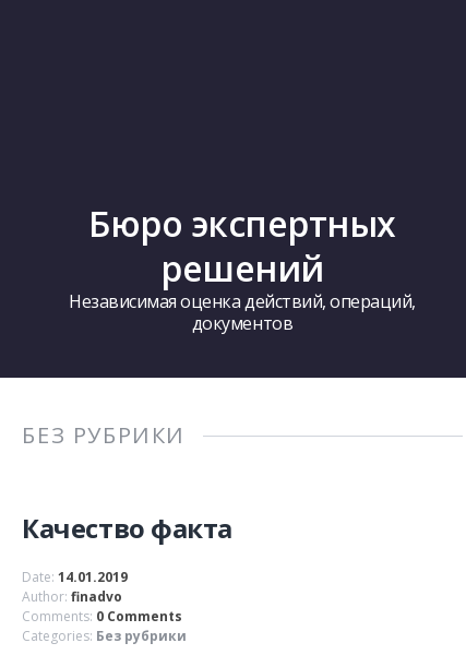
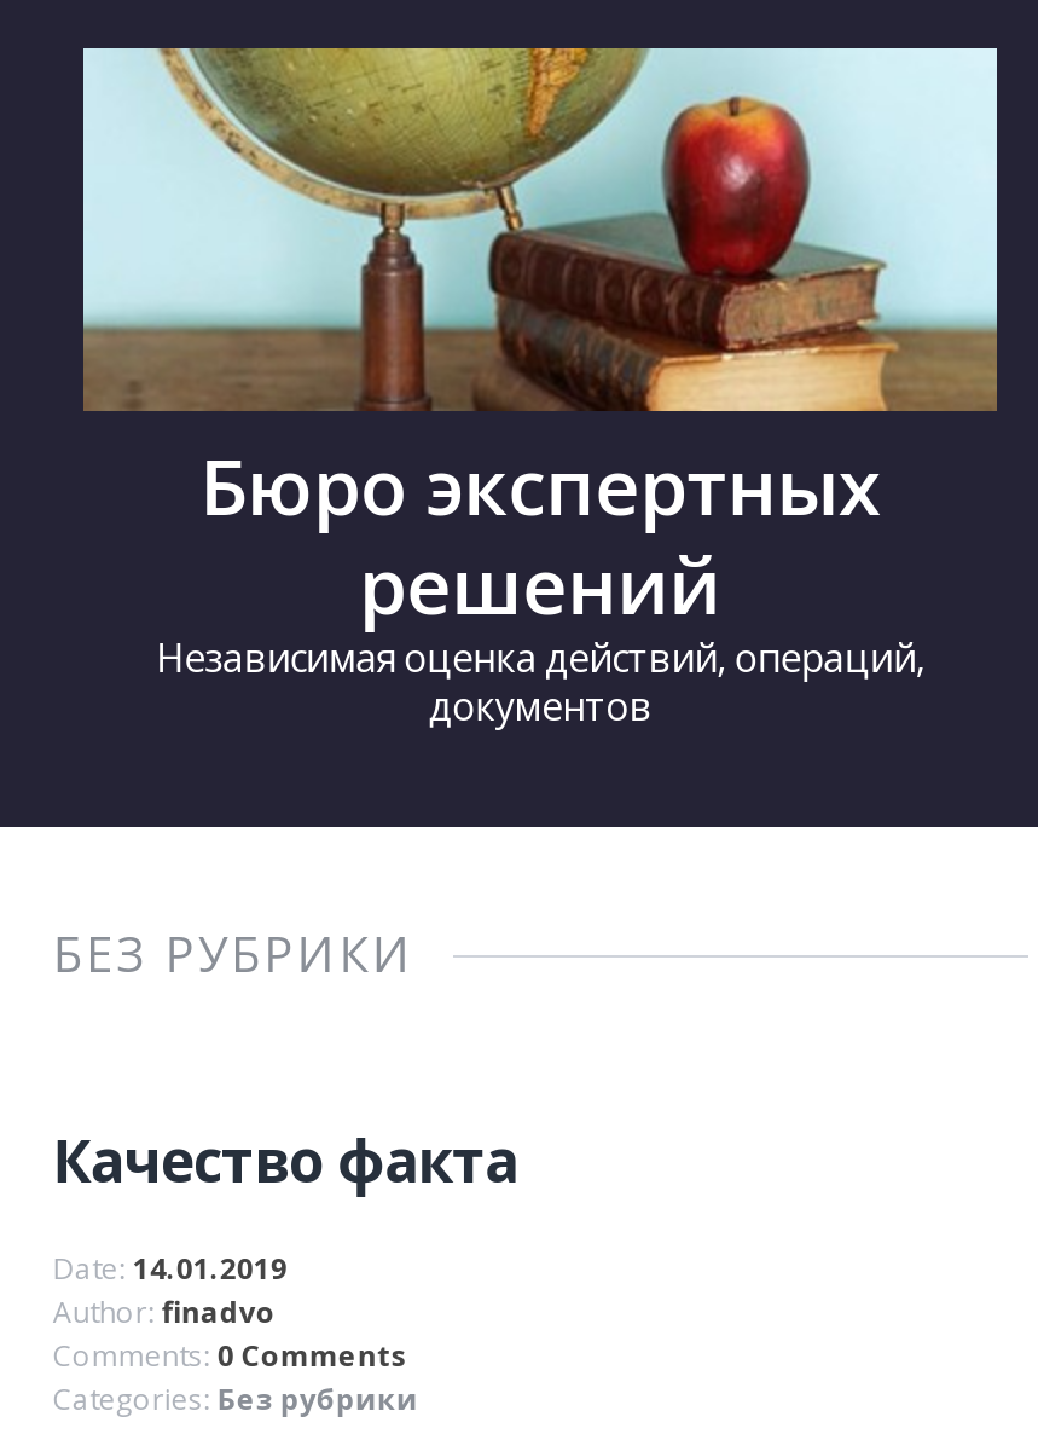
none -> [81,46,999,414] [image]

